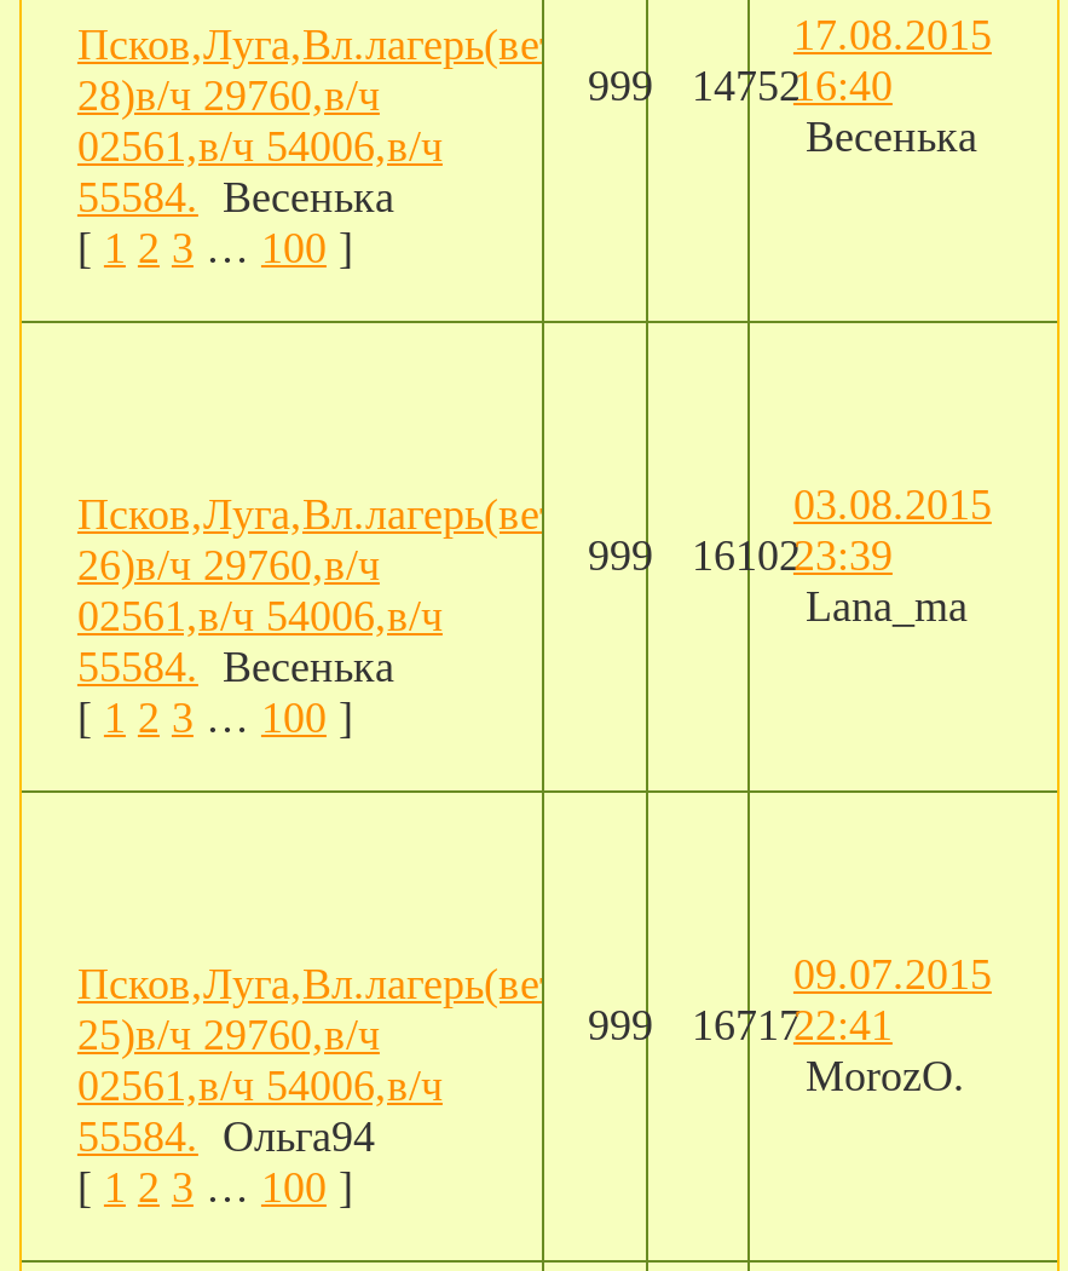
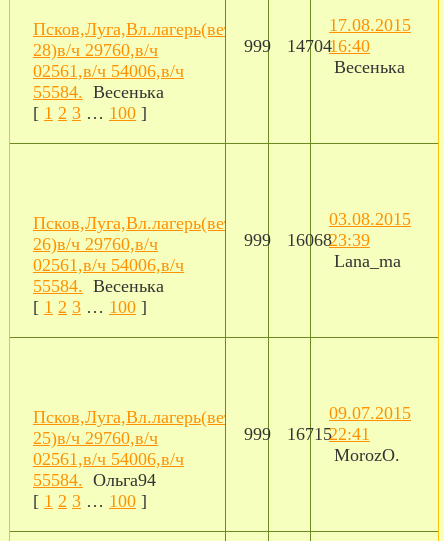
[692,61,801,110] 14752 -> [287,36,332,56] 14704
[588,531,893,580] 999 16102 23:39 -> [244,230,370,250] 999 16068 23:39
[588,1001,893,1049] 999 16717 22:41 -> [244,424,370,444] 999 16715 22:41

